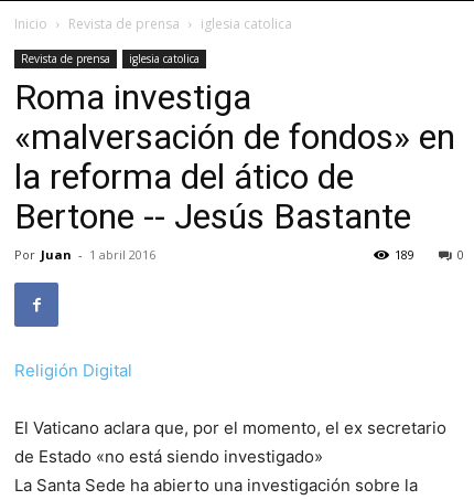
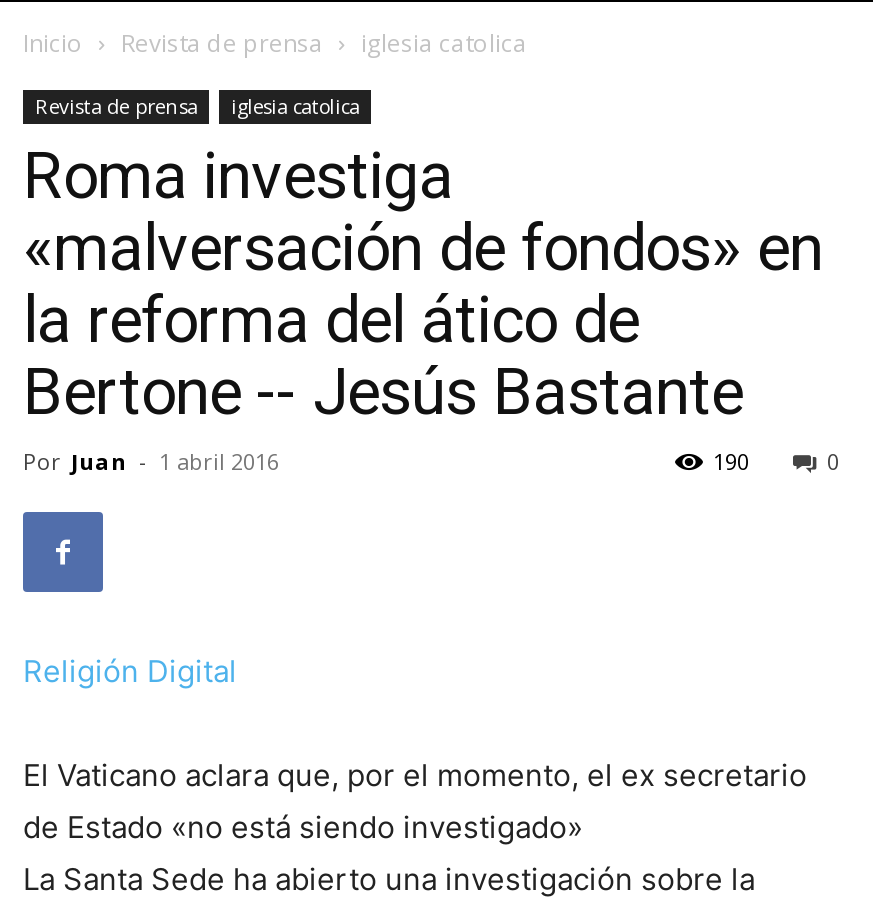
[395,247,414,263] 189 -> [713,447,749,477] 190

